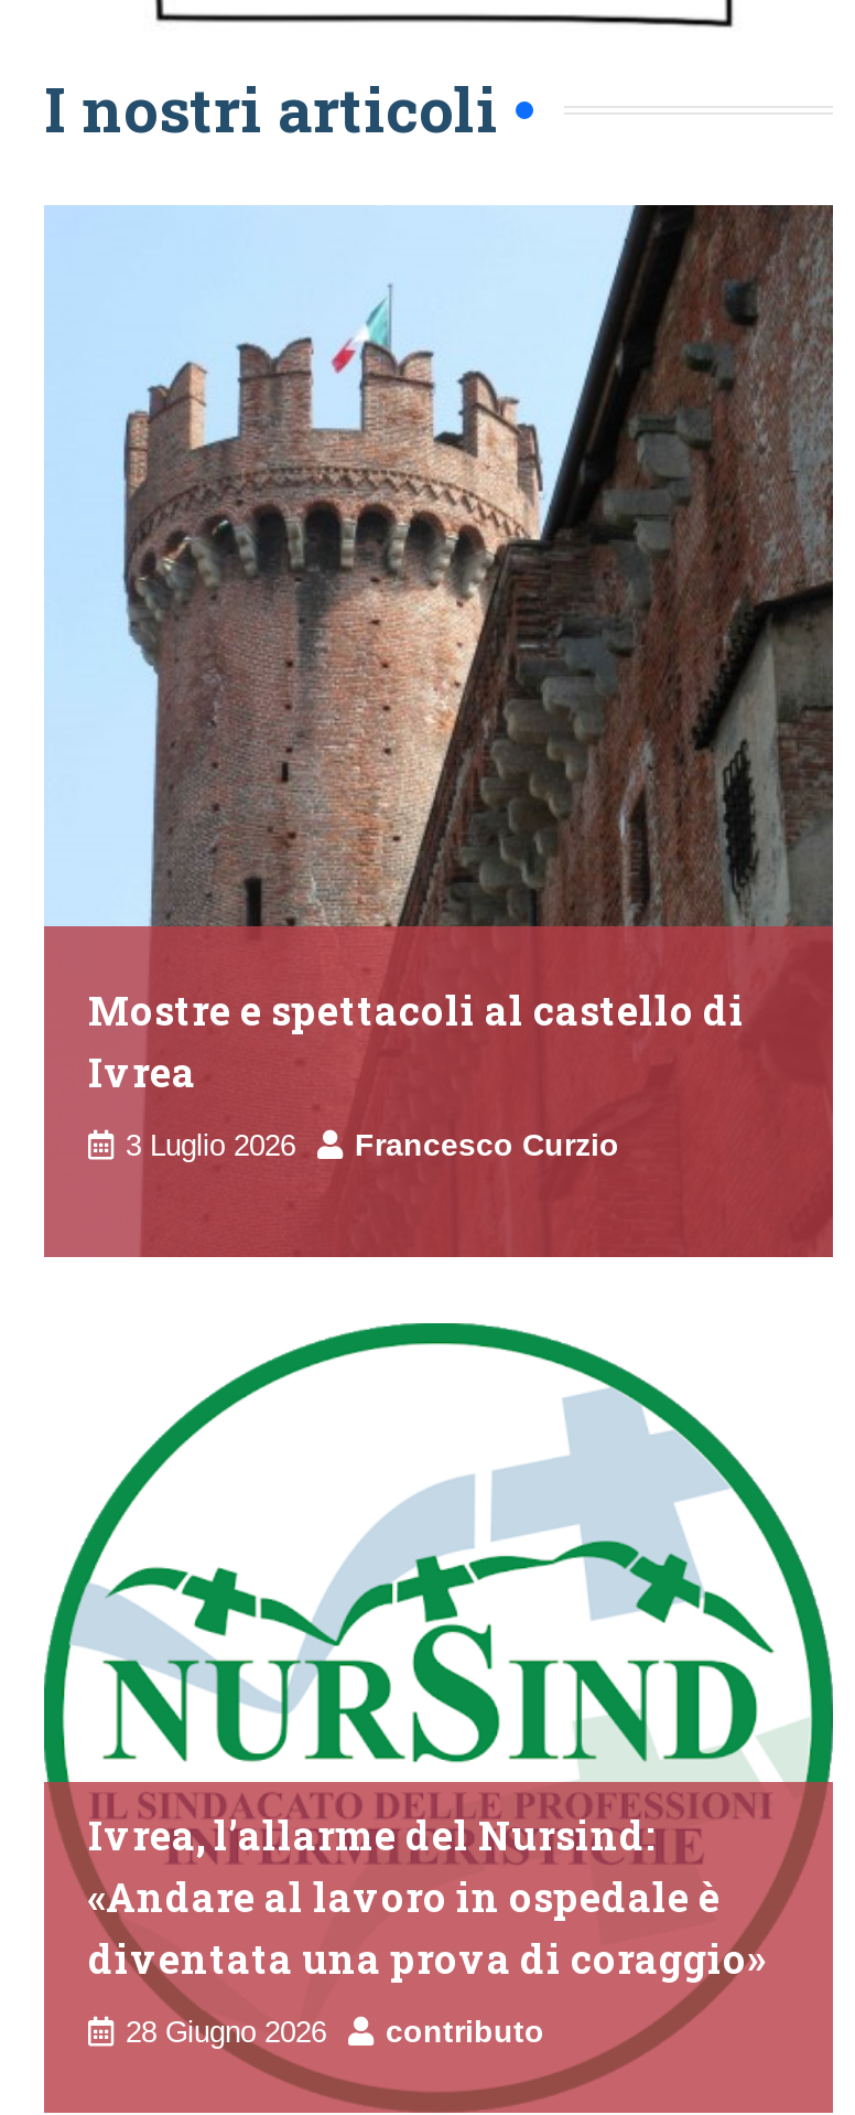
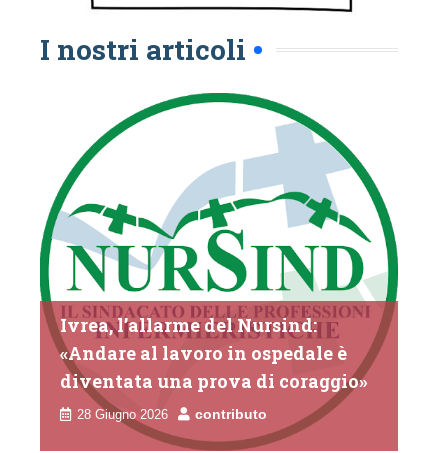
[42,203,835,1259] [image] | Mostre e spettacoli al castello di | Ivrea | 3 Luglio 2026 | Francesco Curzio -> none

